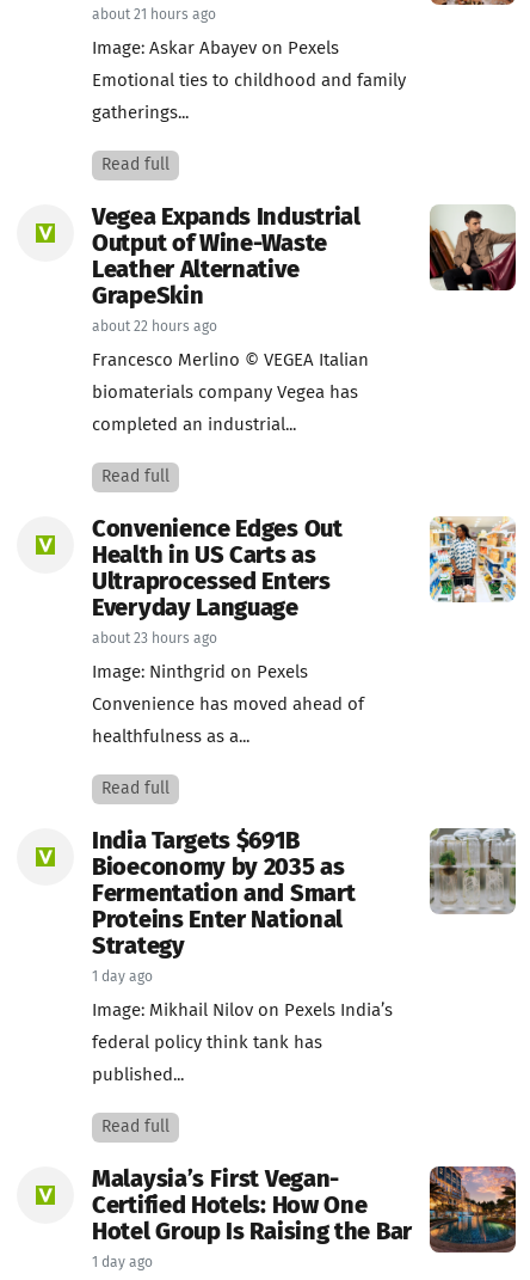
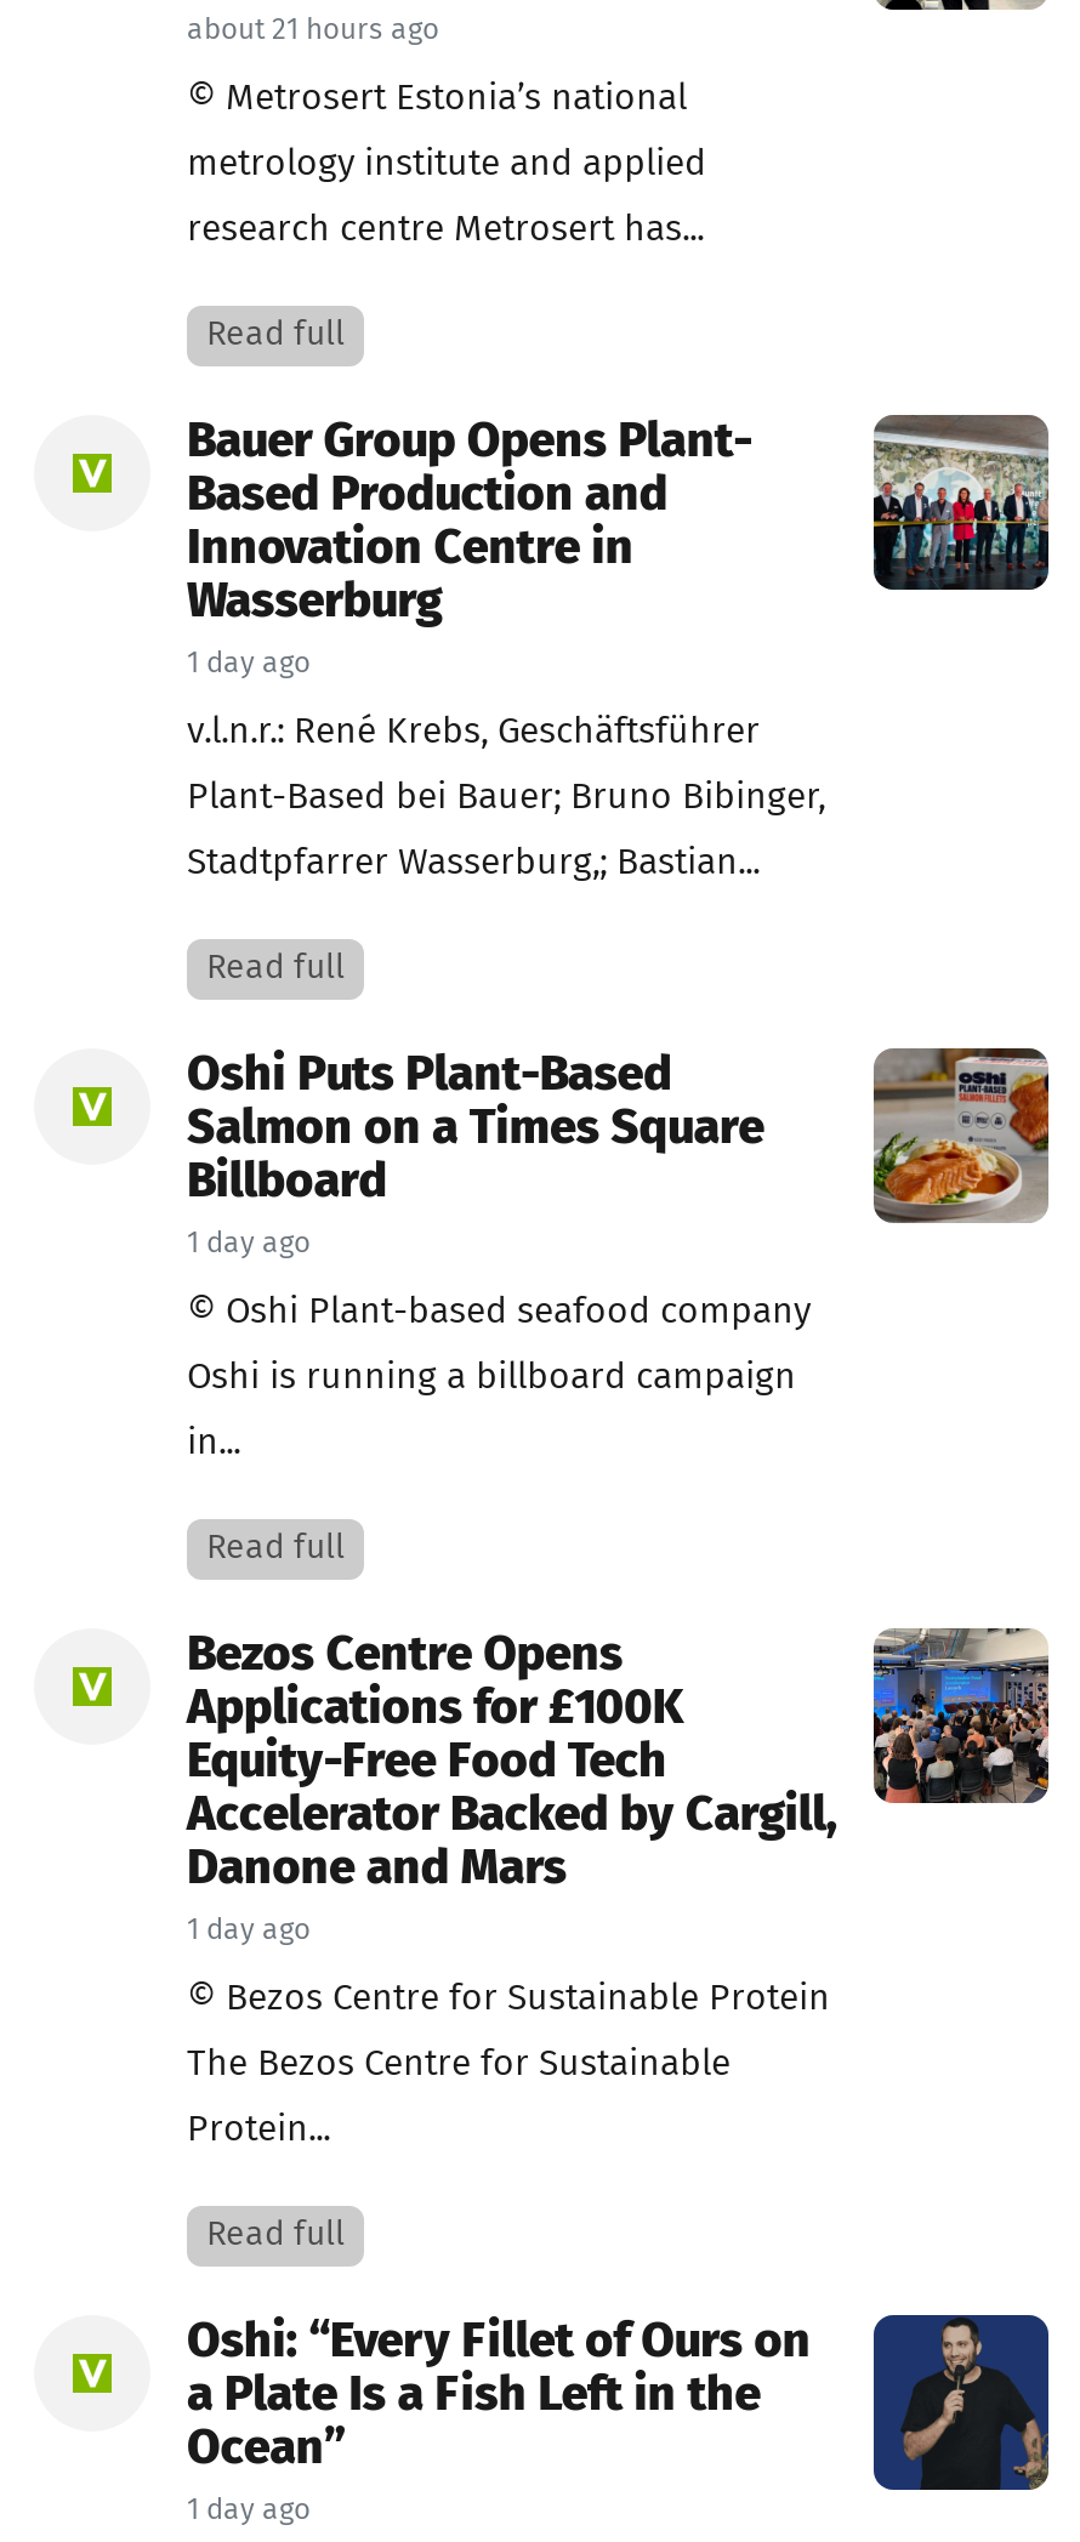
[92,39,339,57] Image: Askar Abayev on Pexels -> [187,80,687,116] © Metrosert Estonia’s national
[92,72,406,90] Emotional ties to childhood and family -> [187,146,706,182] metrology institute and applied
[92,104,189,122] gatherings... -> [187,211,704,248] research centre Metrosert has...
[92,206,360,308] Vegea Expands Industrial | Output of Wine-Waste | Leather Alternative | GrapeSkin -> [187,417,752,626] Bauer Group Opens Plant- | Based Production and | Innovation Centre in | Wasserburg
[429,204,517,292] [image] -> [871,413,1051,592] [image]
[92,320,217,335] about 22 hours ago -> [187,650,311,679] 1 day ago
[92,351,369,369] Francesco Merlino © VEGEA Italian -> [187,713,760,750] v.l.n.r.: René Krebs, Geschäftsführer
[92,384,358,402] biomaterials company Vegea has -> [187,779,825,815] Plant-Based bei Bauer; Bruno Bibinger,
[92,416,296,434] completed an industrial... -> [187,845,760,881] Stadtpfarrer Wasserburg,; Bastian...
[92,517,342,620] Convenience Edges Out | Health in US Carts as | Ultraprocessed Enters | Everyday Language -> [187,1051,764,1206] Oshi Puts Plant-Based | Salmon on a Times Square | Billboard
[429,516,517,602] [image] -> [871,1046,1051,1223] [image]
[92,632,217,647] about 23 hours ago -> [187,1230,311,1259] 1 day ago
[92,663,308,681] Image: Ninthgrid on Pexels -> [187,1293,811,1330] © Oshi Plant-based seafood company
[92,696,364,714] Convenience has moved ahead of -> [187,1359,796,1395] Oshi is running a billboard campaign
[92,728,249,746] healthfulness as a... -> [187,1424,240,1461] in...
[92,829,355,959] India Targets $691B | Bioeconomy by 2035 as | Fermentation and Smart | Proteins Enter National | Strategy -> [187,1631,837,1893] Bezos Centre Opens | Applications for £100K | Equity-Free Food Tech | Accelerator Backed by Cargill, | Danone and Mars
[429,828,517,914] [image] -> [871,1626,1048,1805] [image]
[92,1002,393,1019] Image: Mikhail Nilov on Pexels India’s -> [187,1980,830,2017] © Bezos Centre for Sustainable Protein
[92,1034,322,1052] federal policy think tank has -> [187,2046,731,2082] The Bezos Centre for Sustainable
[92,1066,184,1084] published... -> [187,2111,330,2148] Protein...
[92,1165,517,1253] [image] | Malaysia’s First Vegan- | Certified Hotels: How One | Hotel Group Is Raising the Bar -> [187,2313,1051,2490] [image] | Oshi: “Every Fillet of Ours on | a Plate Is a Fish Left in the | Ocean”

